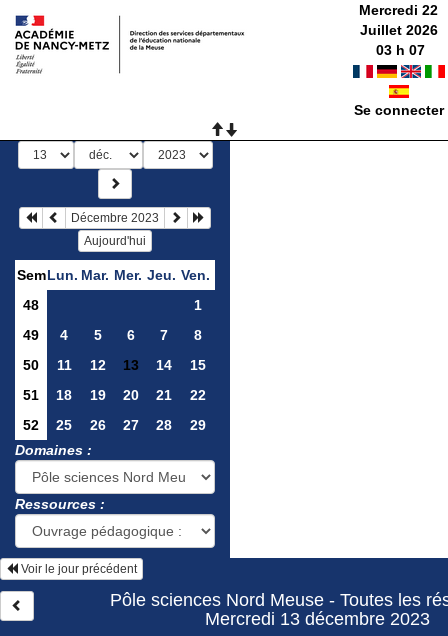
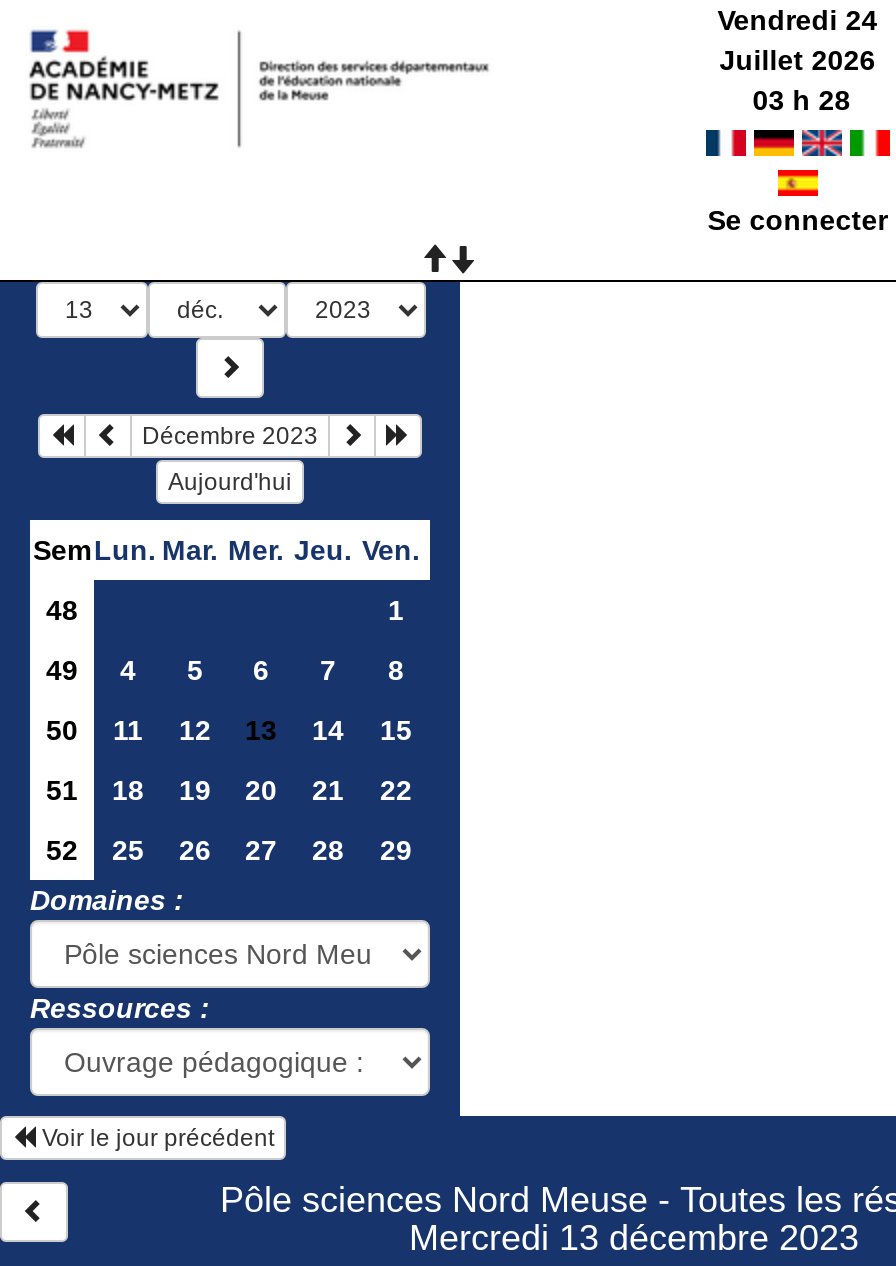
[359,2,438,18] Mercredi 22 -> [717,4,877,36] Vendredi 24
[376,42,425,58] 03 h 07 -> [752,84,850,116] 03 h 28

